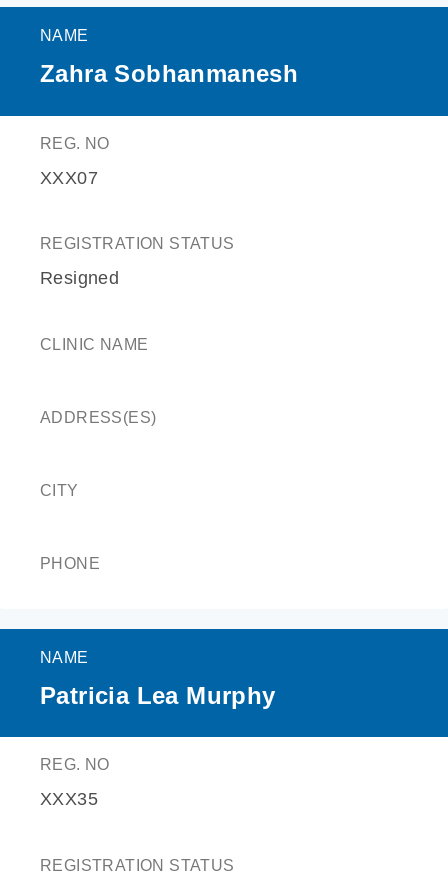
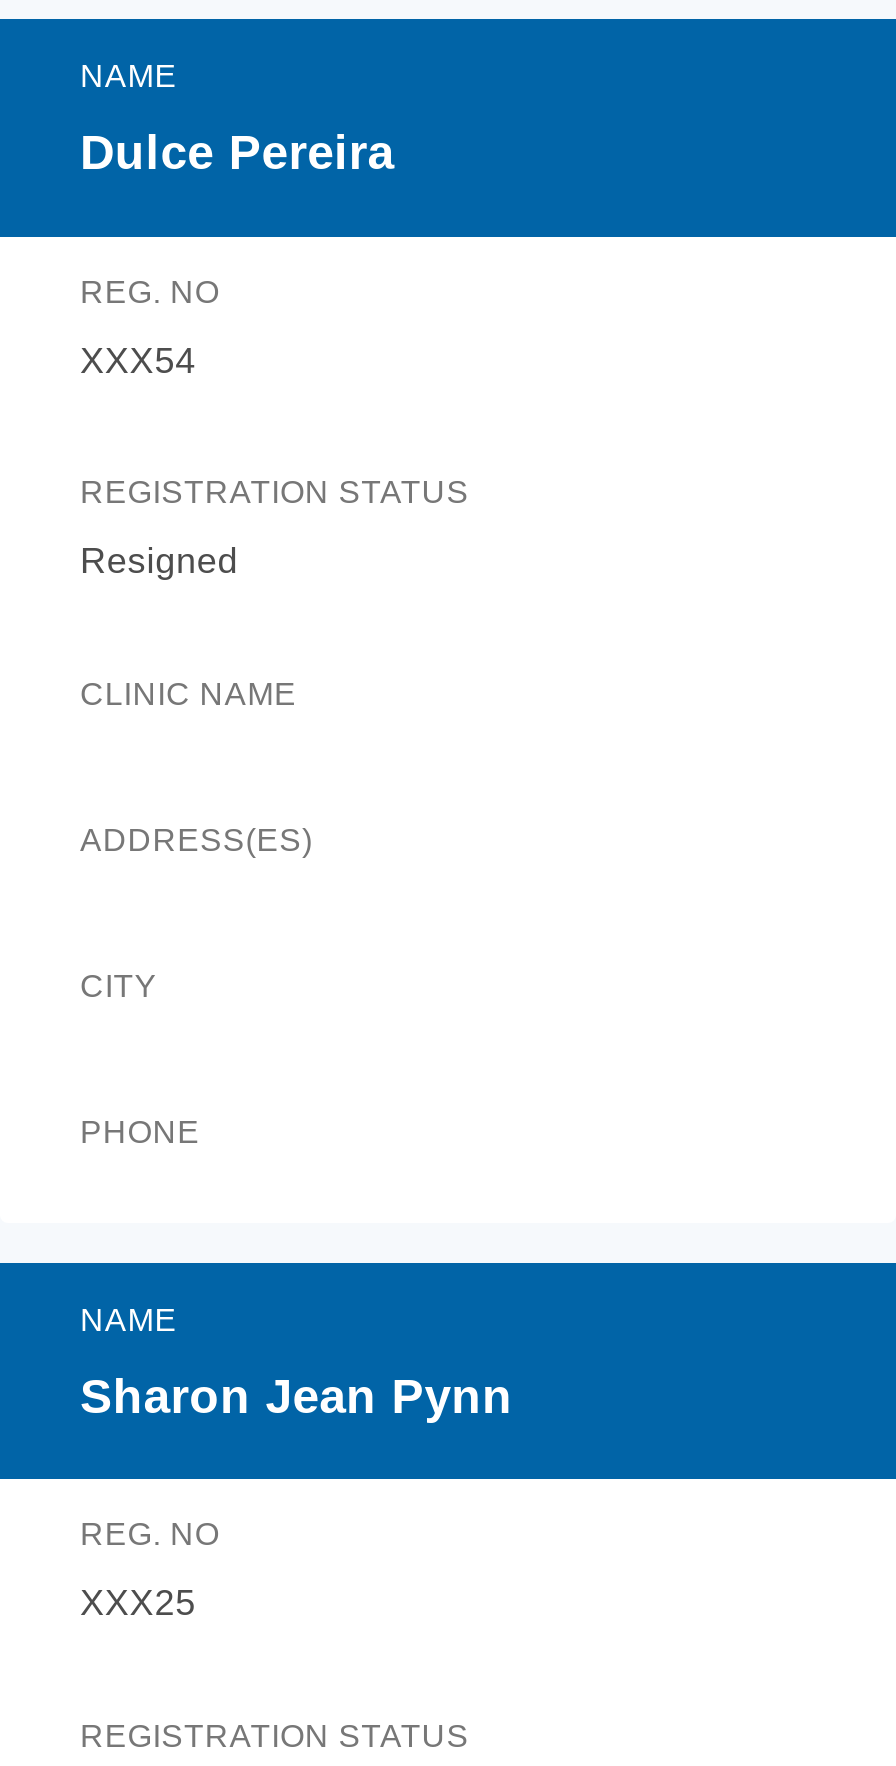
[40,60,298,87] Zahra Sobhanmanesh -> [80,125,394,179] Dulce Pereira
[40,167,98,187] XXX07 -> [80,340,196,380] XXX54
[40,681,276,708] Patricia Lea Murphy -> [80,1368,513,1422] Sharon Jean Pynn
[40,789,98,809] XXX35 -> [80,1583,196,1623] XXX25

